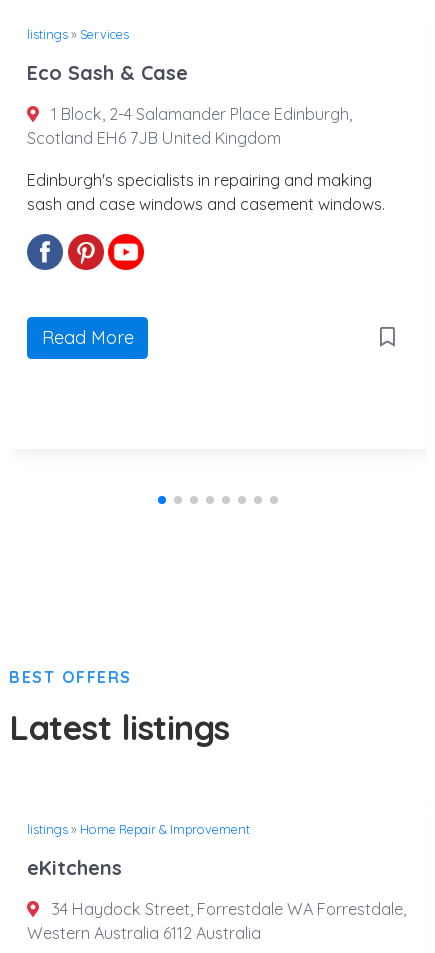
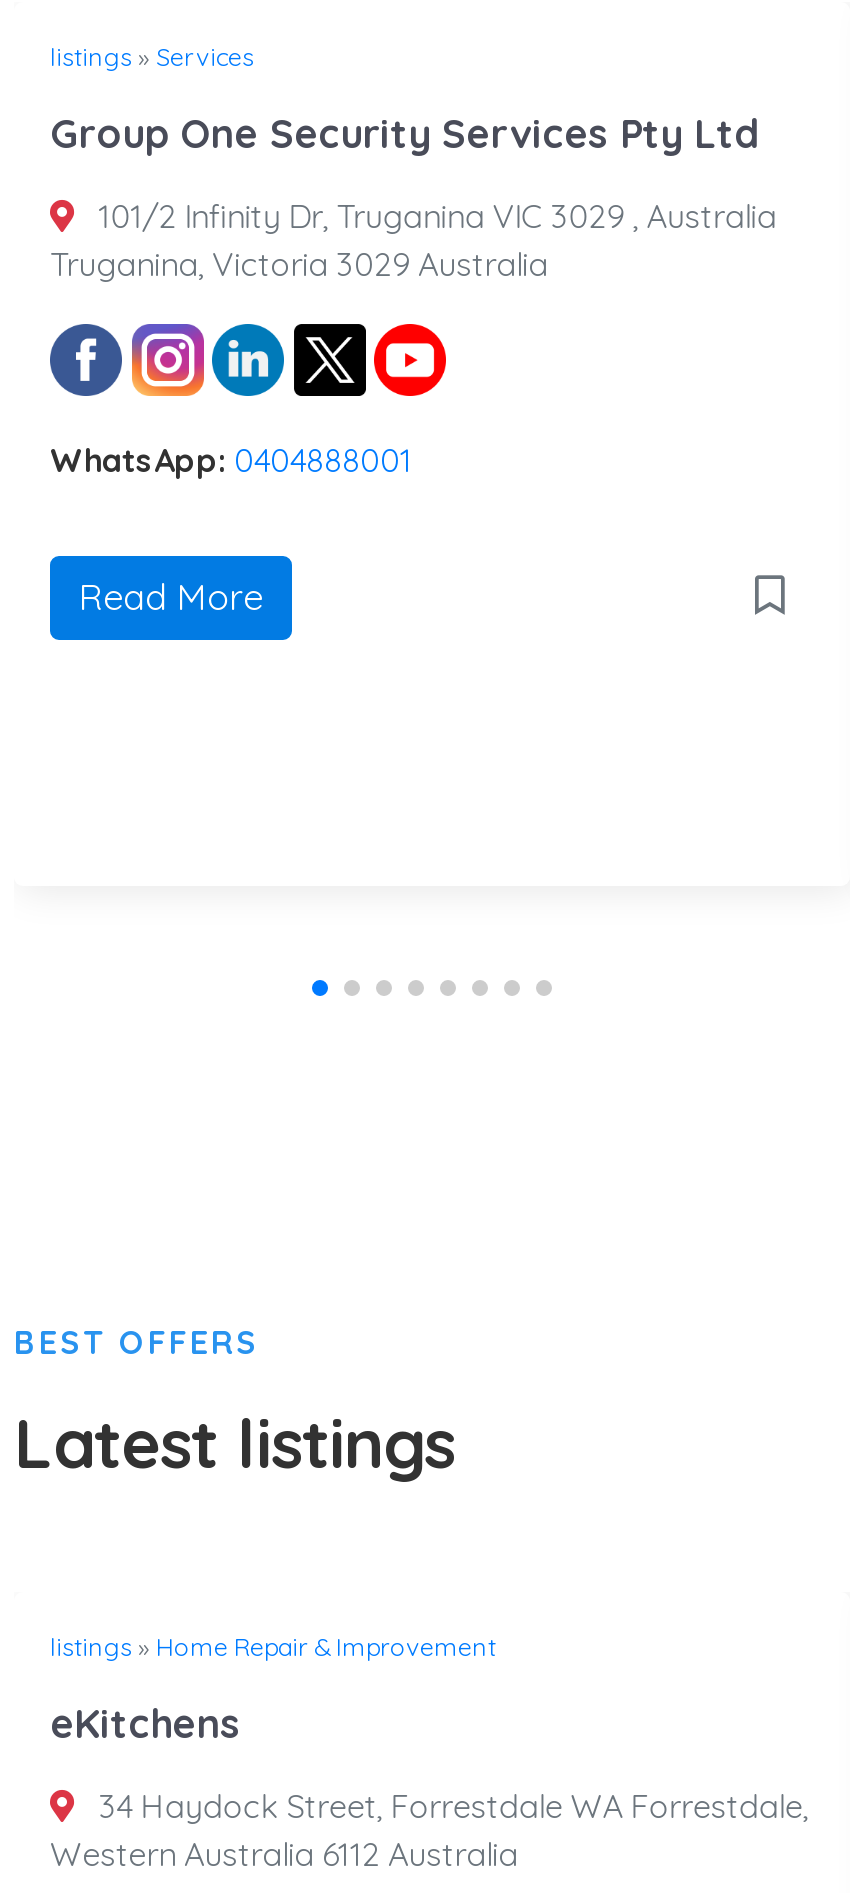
[27,60,188,85] Eco Sash & Case -> [50,108,760,158] Group One Security Services Pty Ltd
[27,104,352,148] 1 Block, 2-4 Salamander Place Edinburgh, | Scotland EH6 7JB United Kingdom -> [50,196,776,284] 101/2 Infinity Dr, Truganina VIC 3029 , Australia | Truganina, Victoria 3029 Australia
[27,170,385,214] Edinburgh's specialists in repairing and making | sash and case windows and casement windows. -> [50,439,412,479] WhatsApp: 0404888001
moved [41,326,133,349] -> [79,575,263,621]: Read More

